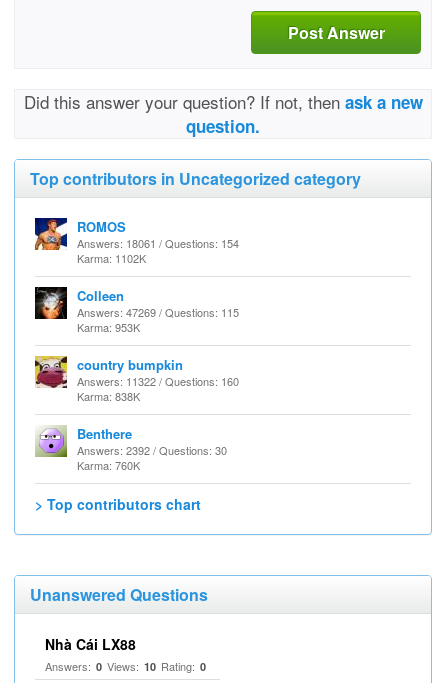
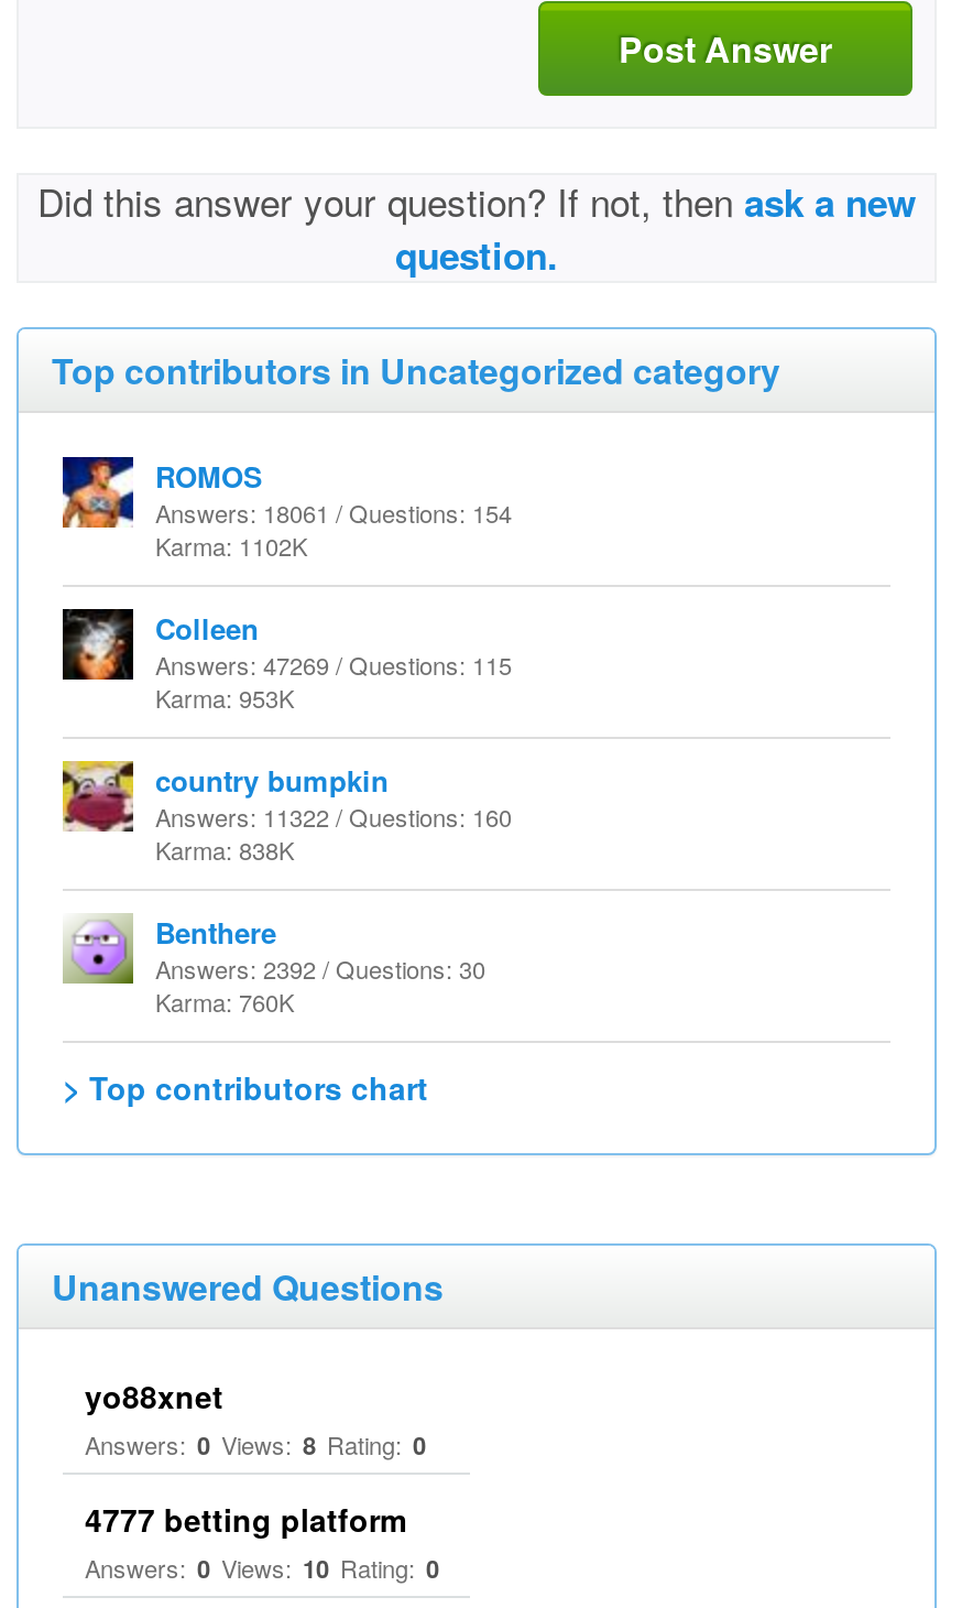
[45,634,136,654] Nhà Cái LX88 -> [85,1373,426,1541] yo88xnet | Answers: 0 Views: 8 Rating: 0 | 4777 betting platform

